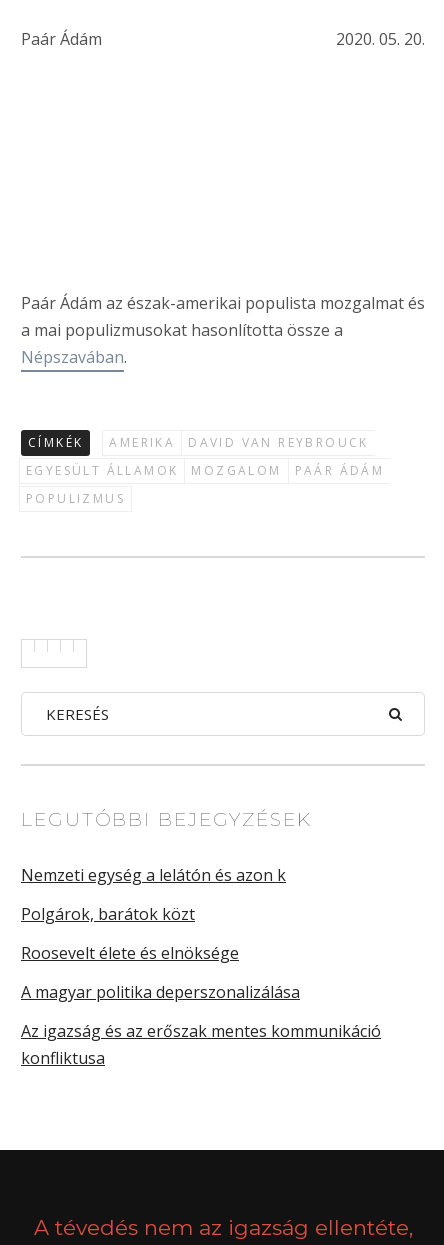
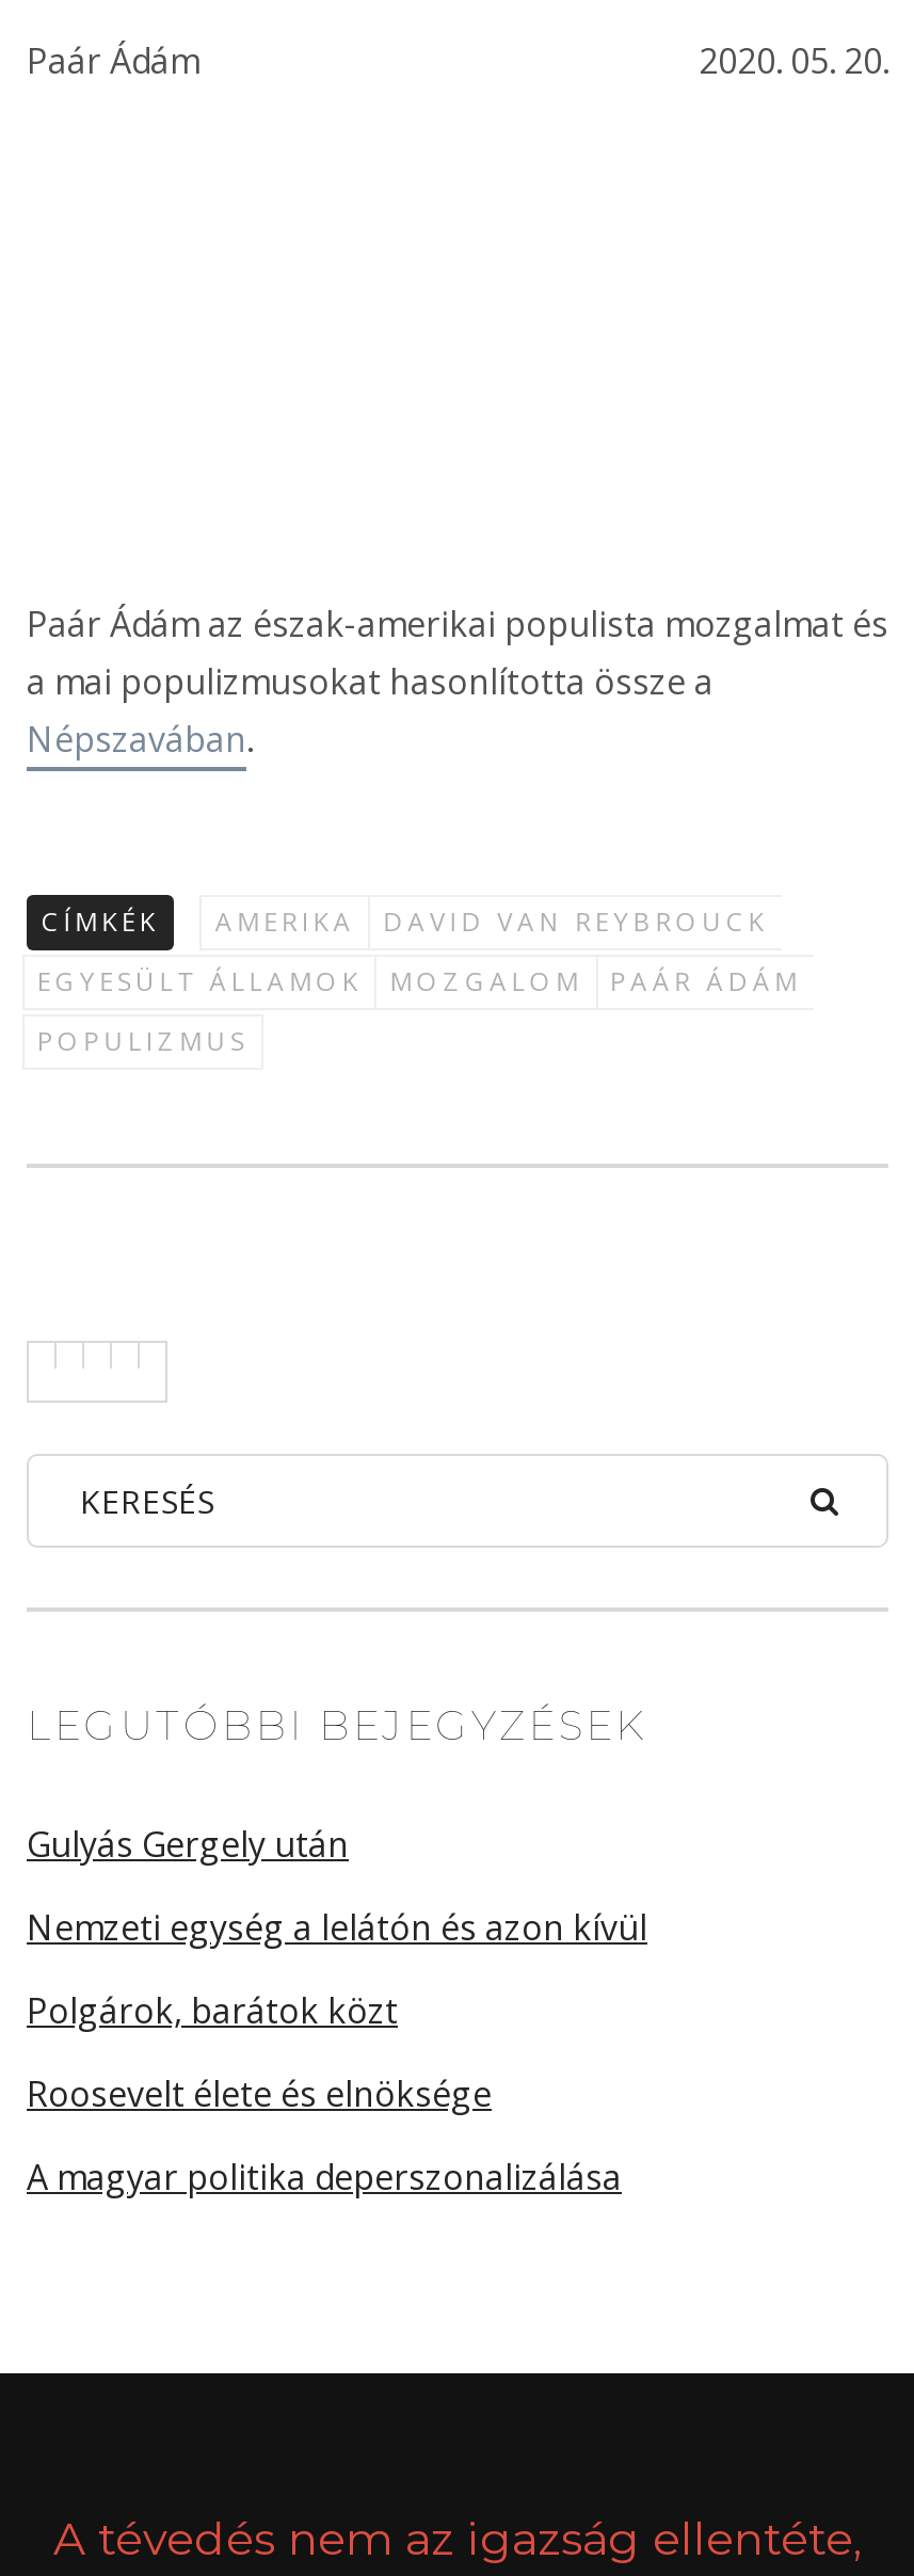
[21,864,286,886] Nemzeti egység a lelátón és azon k -> [27,1821,647,1951] Gulyás Gergely után | Nemzeti egység a lelátón és azon kívül
moved [21,903,300,1003] -> [27,1987,622,2201]: Polgárok, barátok közt | Roosevelt élete és elnöksége | A magyar politika deperszonalizálása
[21,1020,381,1069] Az igazság és az erőszak mentes kommunikáció | konfliktusa -> none

